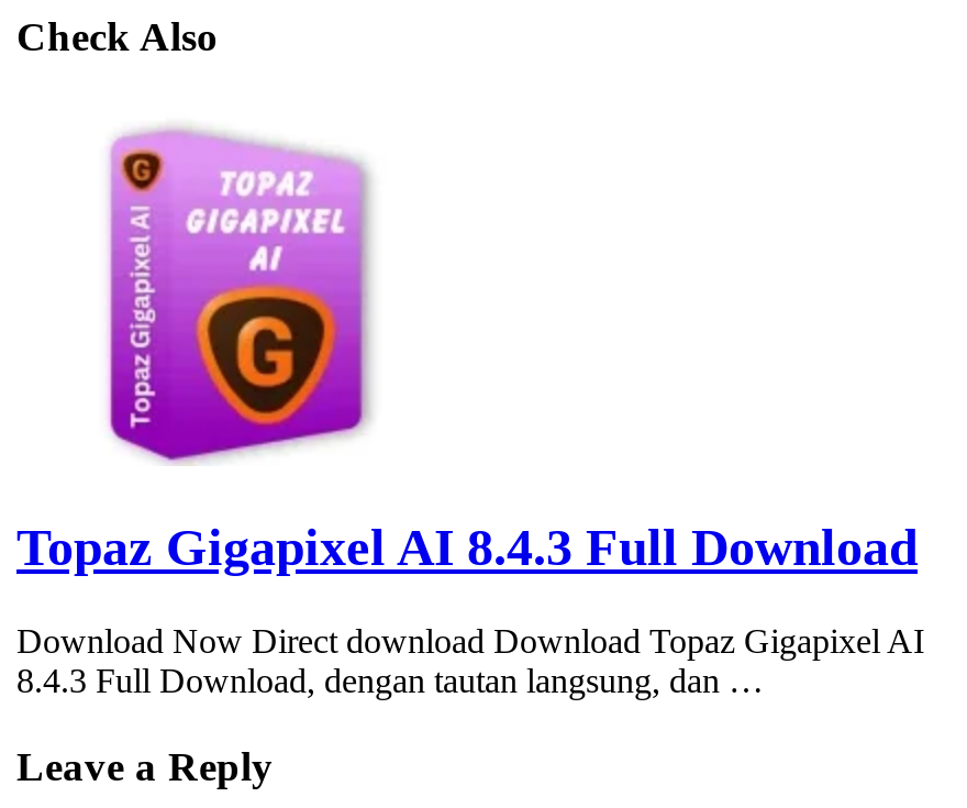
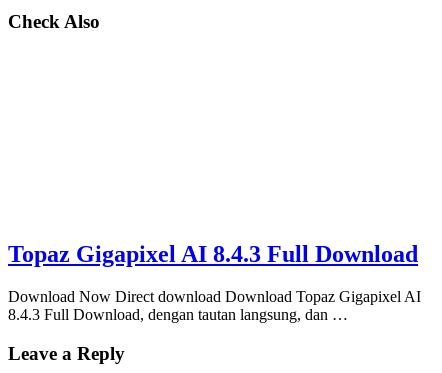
[107,125,373,464] [image] -> none

